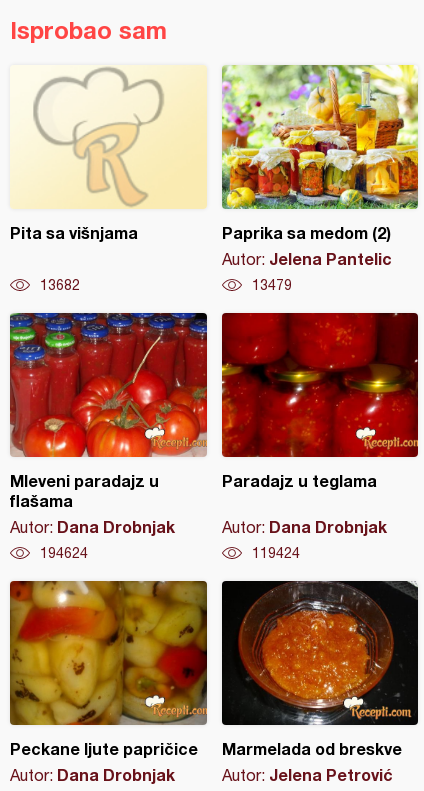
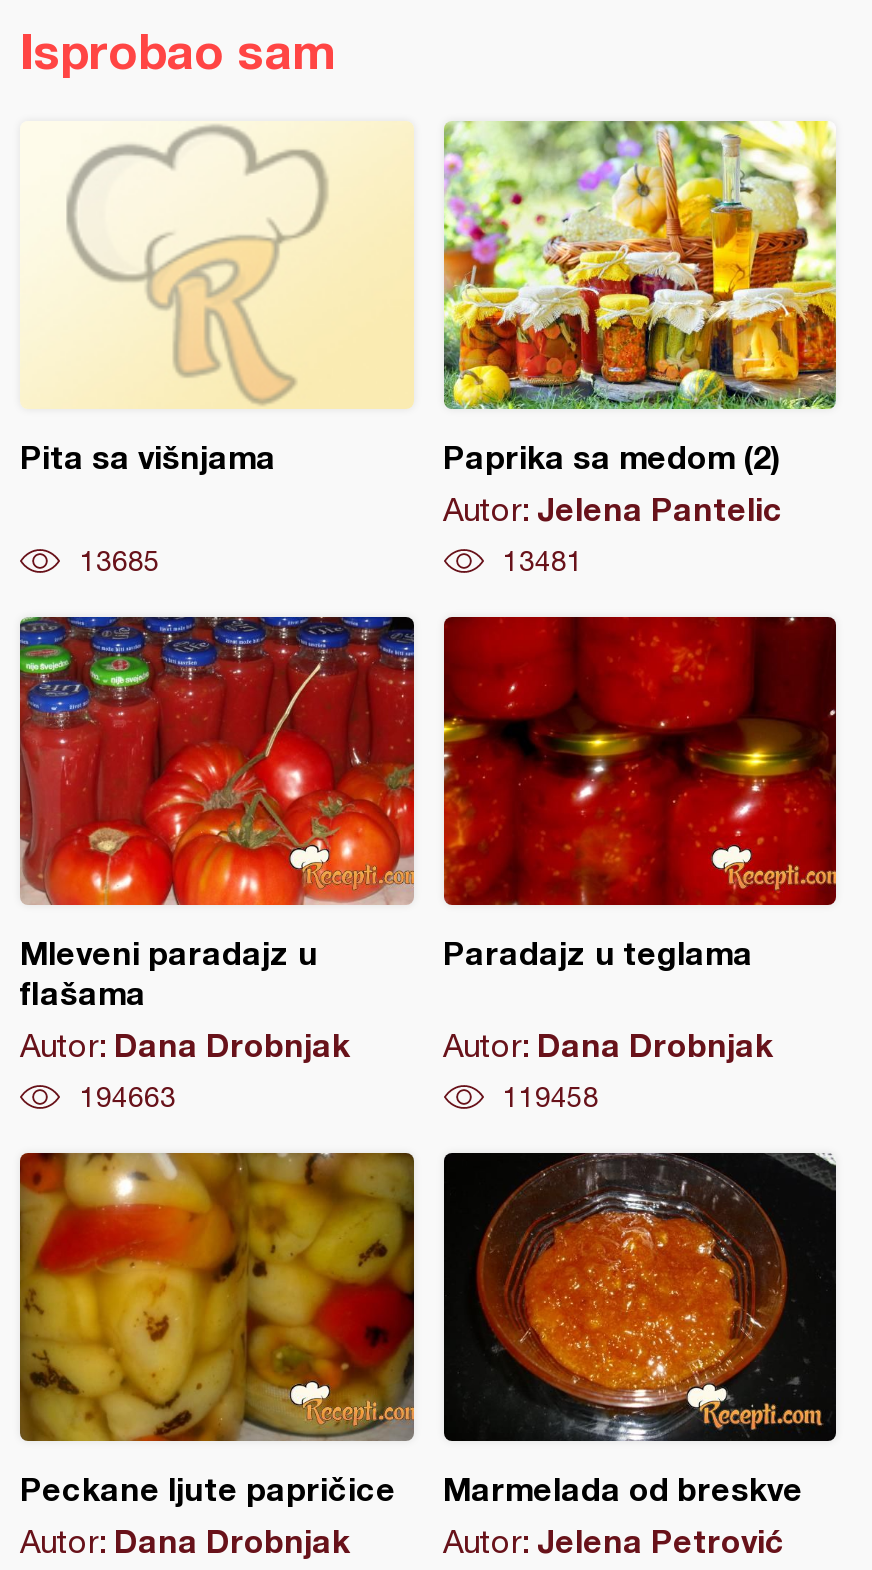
[40,277,80,293] 13682 -> [80,545,160,577] 13685
[251,277,291,293] 13479 -> [503,545,583,577] 13481
[40,545,88,561] 194624 -> [80,1081,176,1113] 194663
[251,545,299,561] 119424 -> [503,1081,599,1113] 119458

